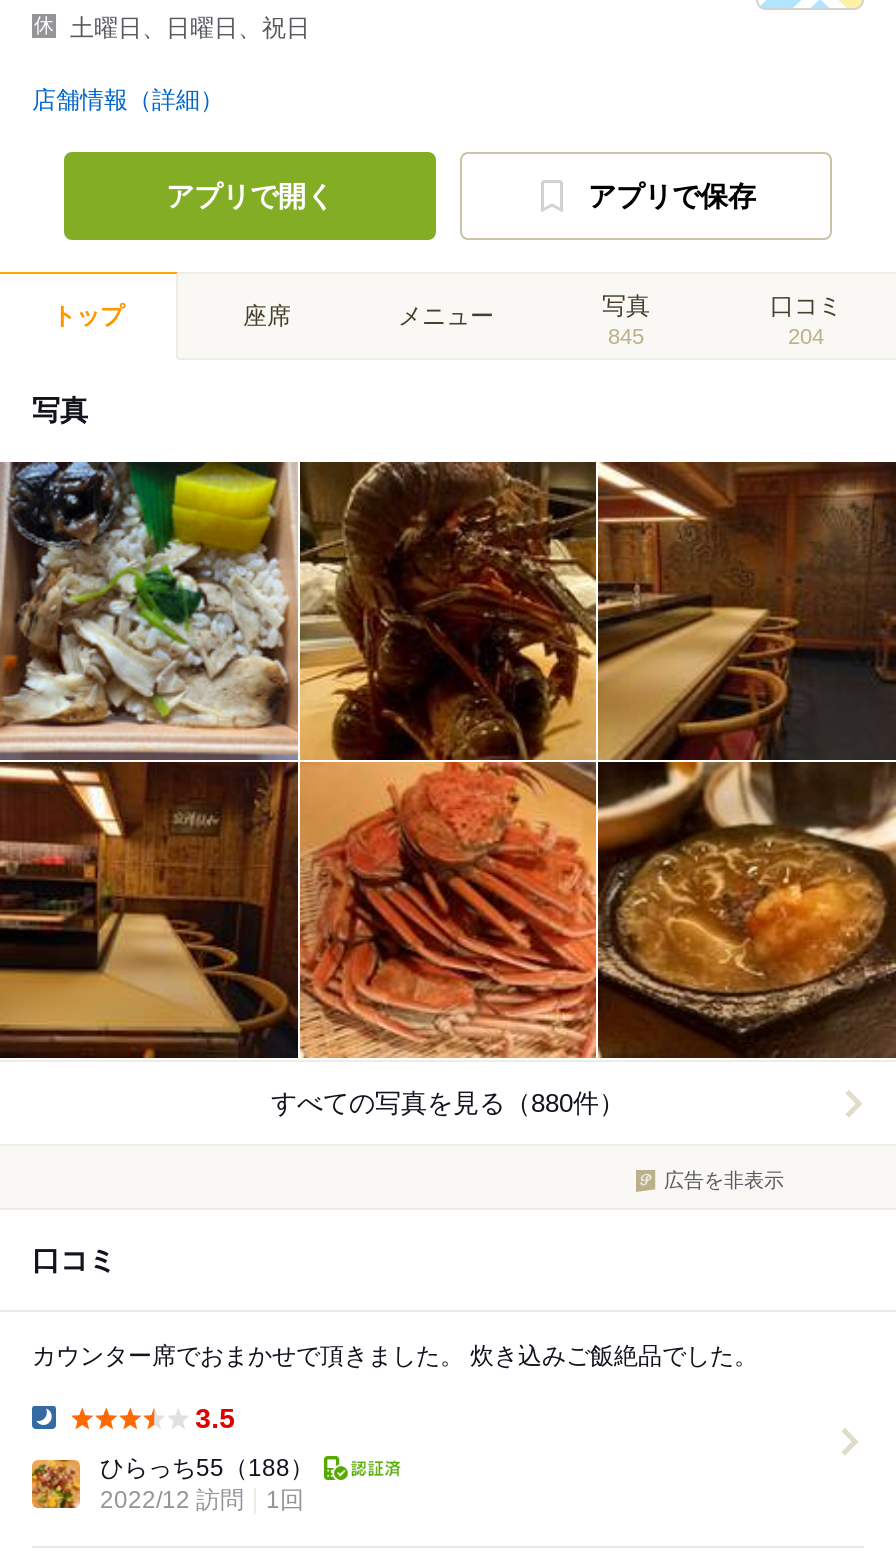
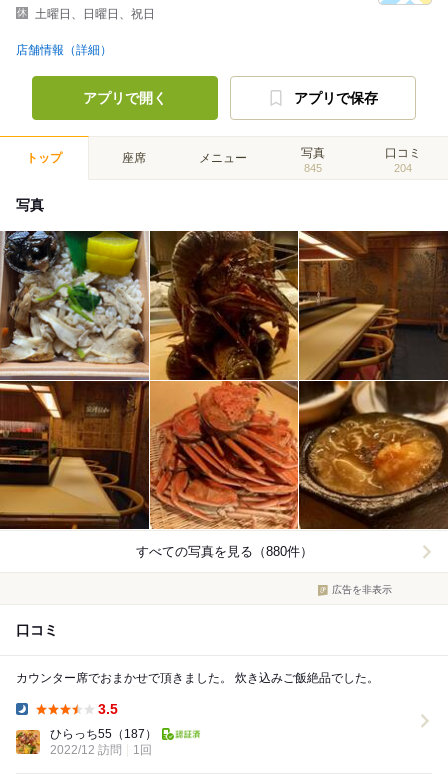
[100,1455,314,1483] ひらっち55（188） -> [50,727,157,741] ひらっち55（187）

